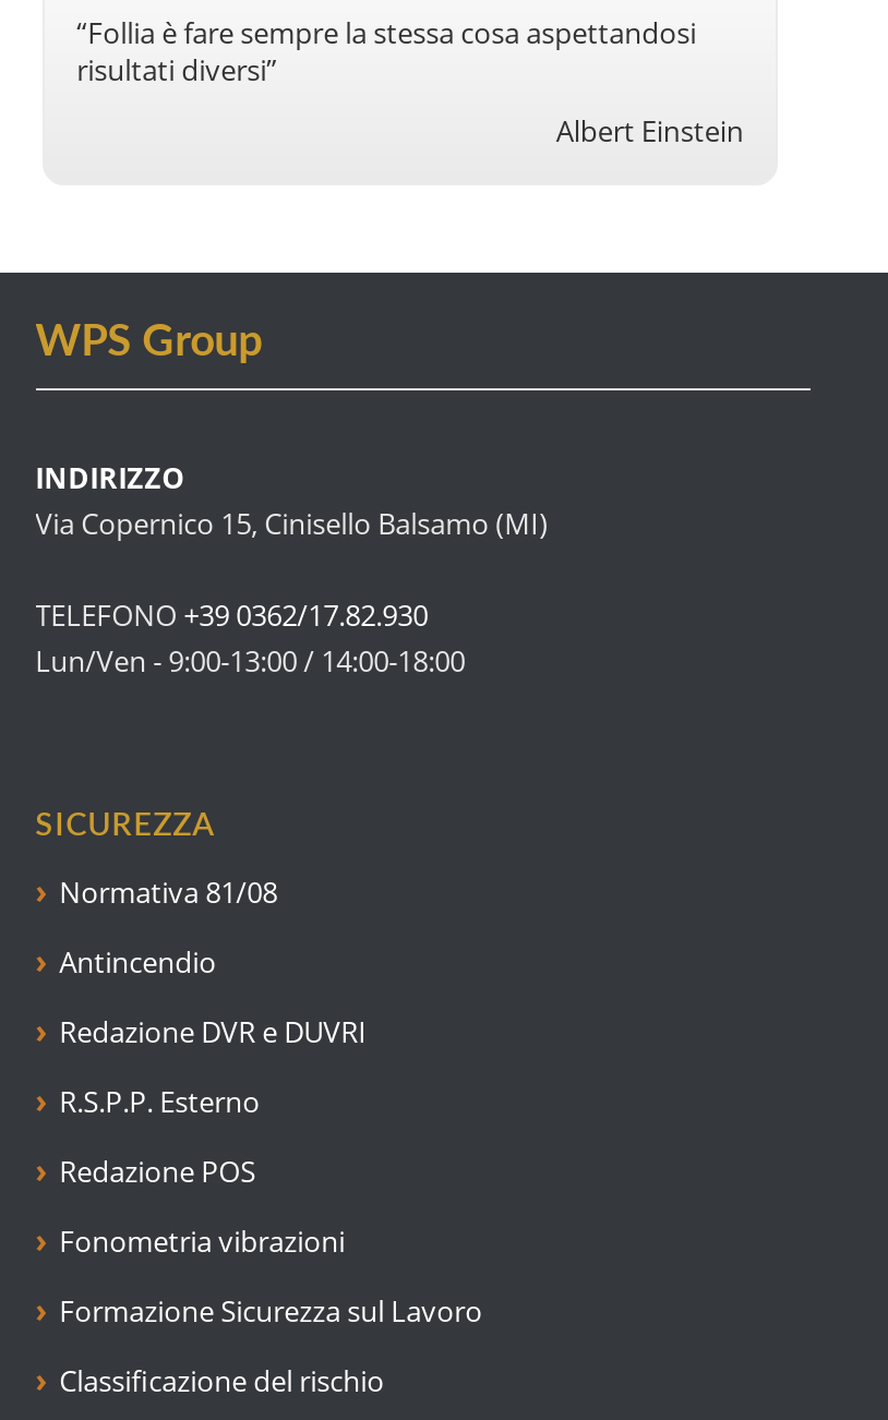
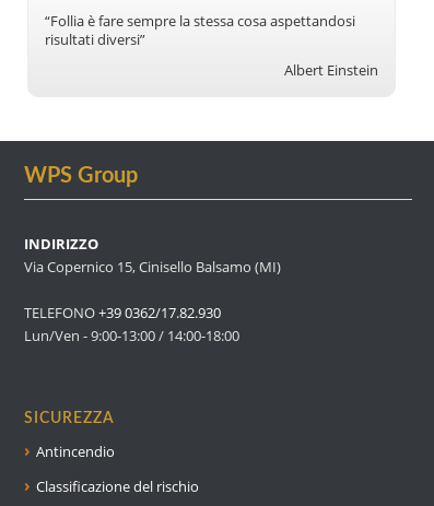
[59,873,277,912] Normativa 81/08 -> none
[59,1013,482,1331] Redazione DVR e DUVRI | R.S.P.P. Esterno | Redazione POS | Fonometria vibrazioni | Formazione Sicurezza sul Lavoro -> none

